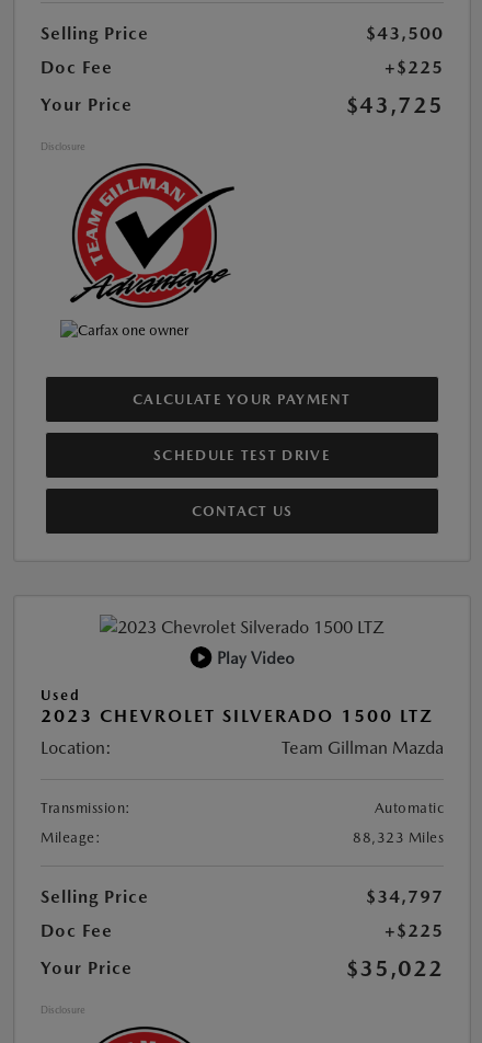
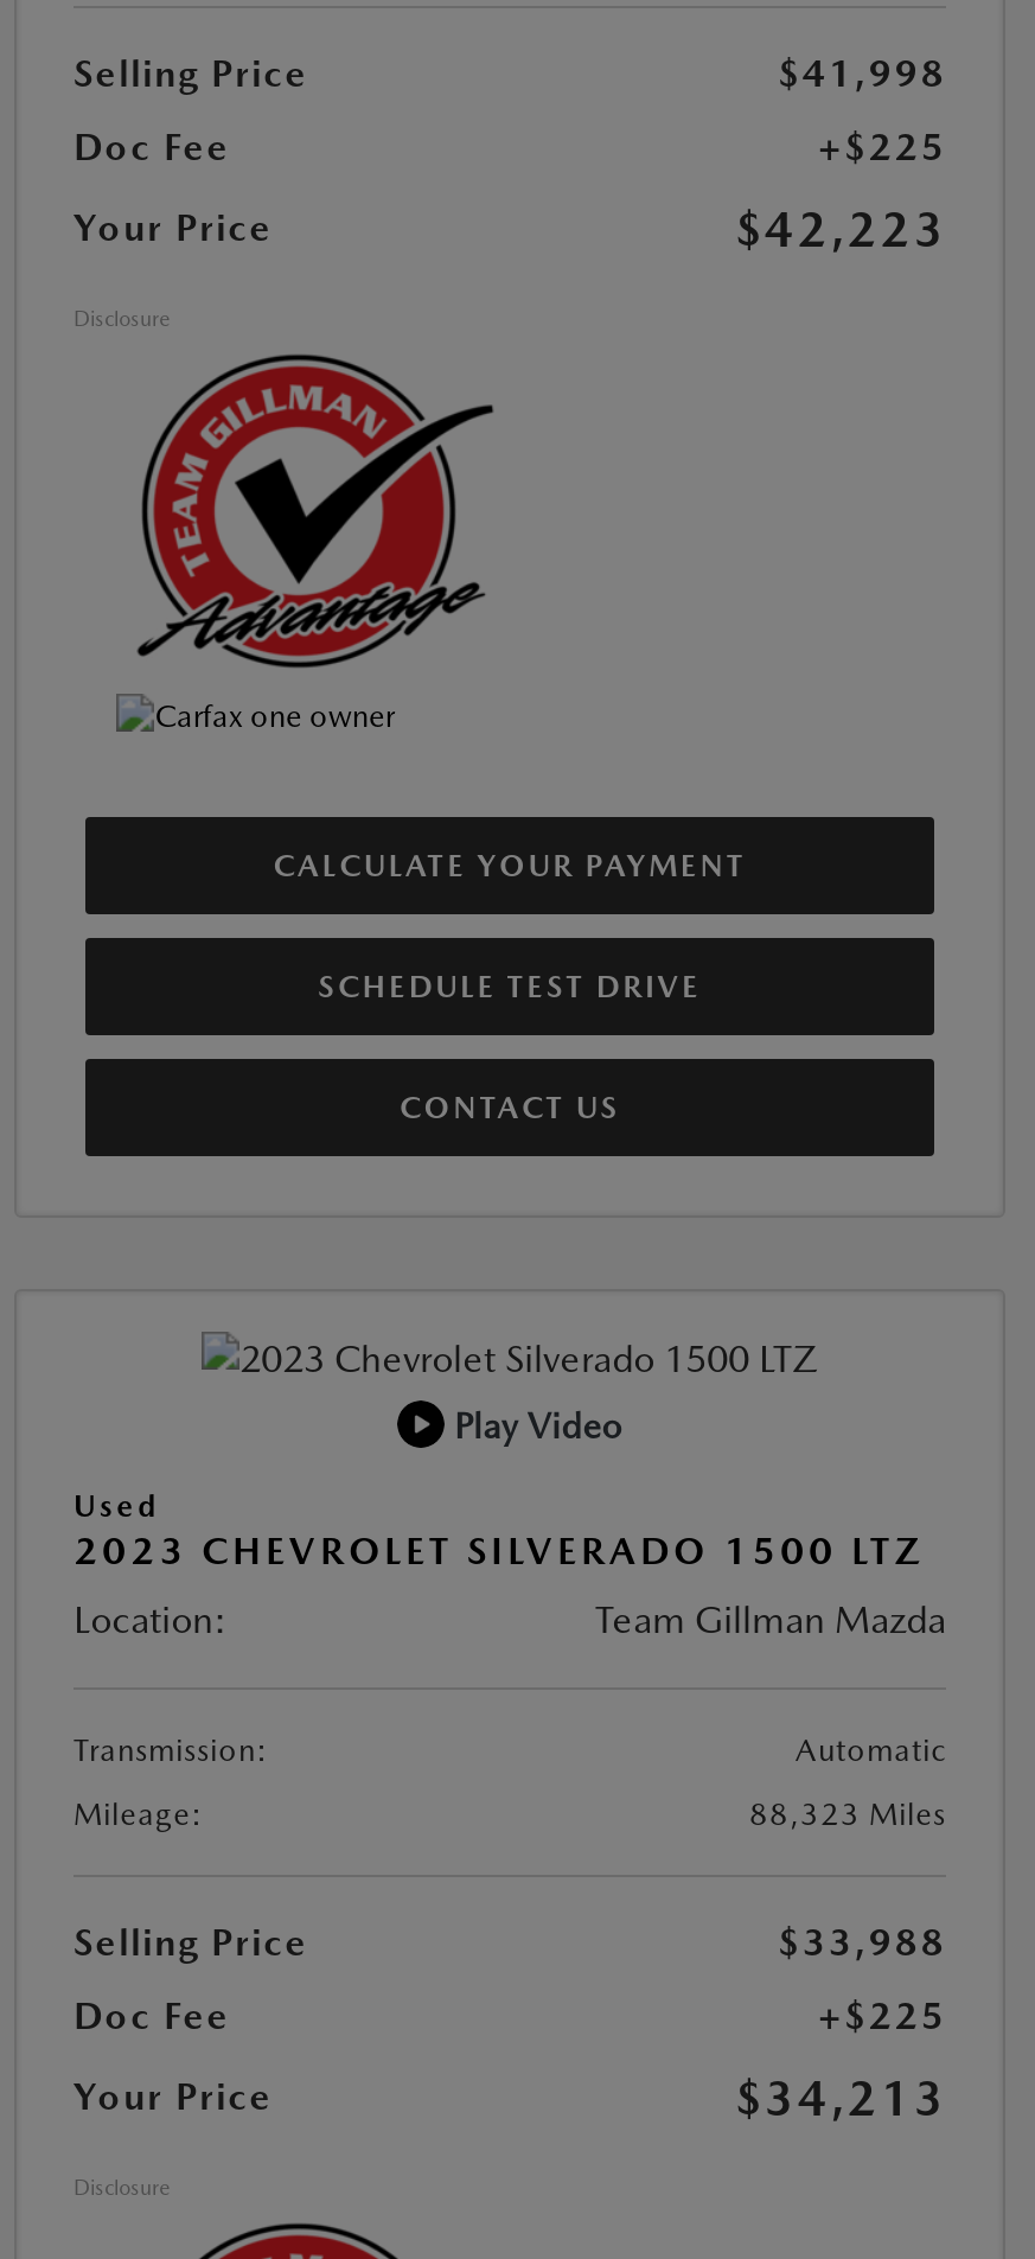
[366,23,444,44] $43,500 -> [778,51,946,97] $41,998
[346,92,444,119] $43,725 -> [735,201,946,258] $42,223
[366,886,444,907] $34,797 -> [778,1920,946,1965] $33,988
[346,955,444,982] $35,022 -> [735,2069,946,2126] $34,213

